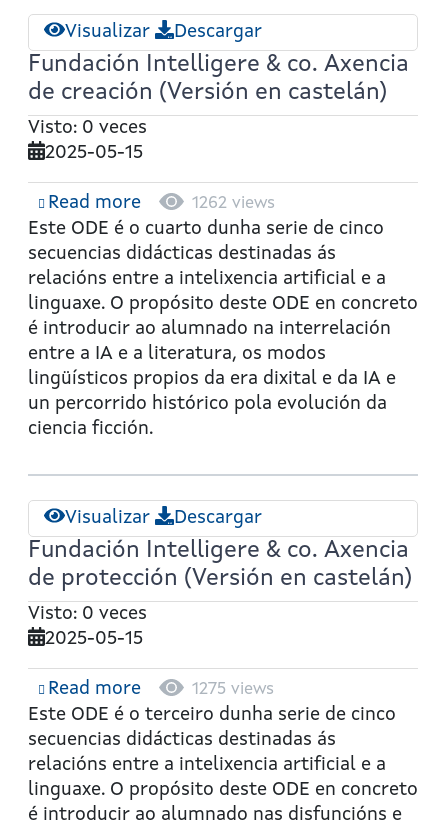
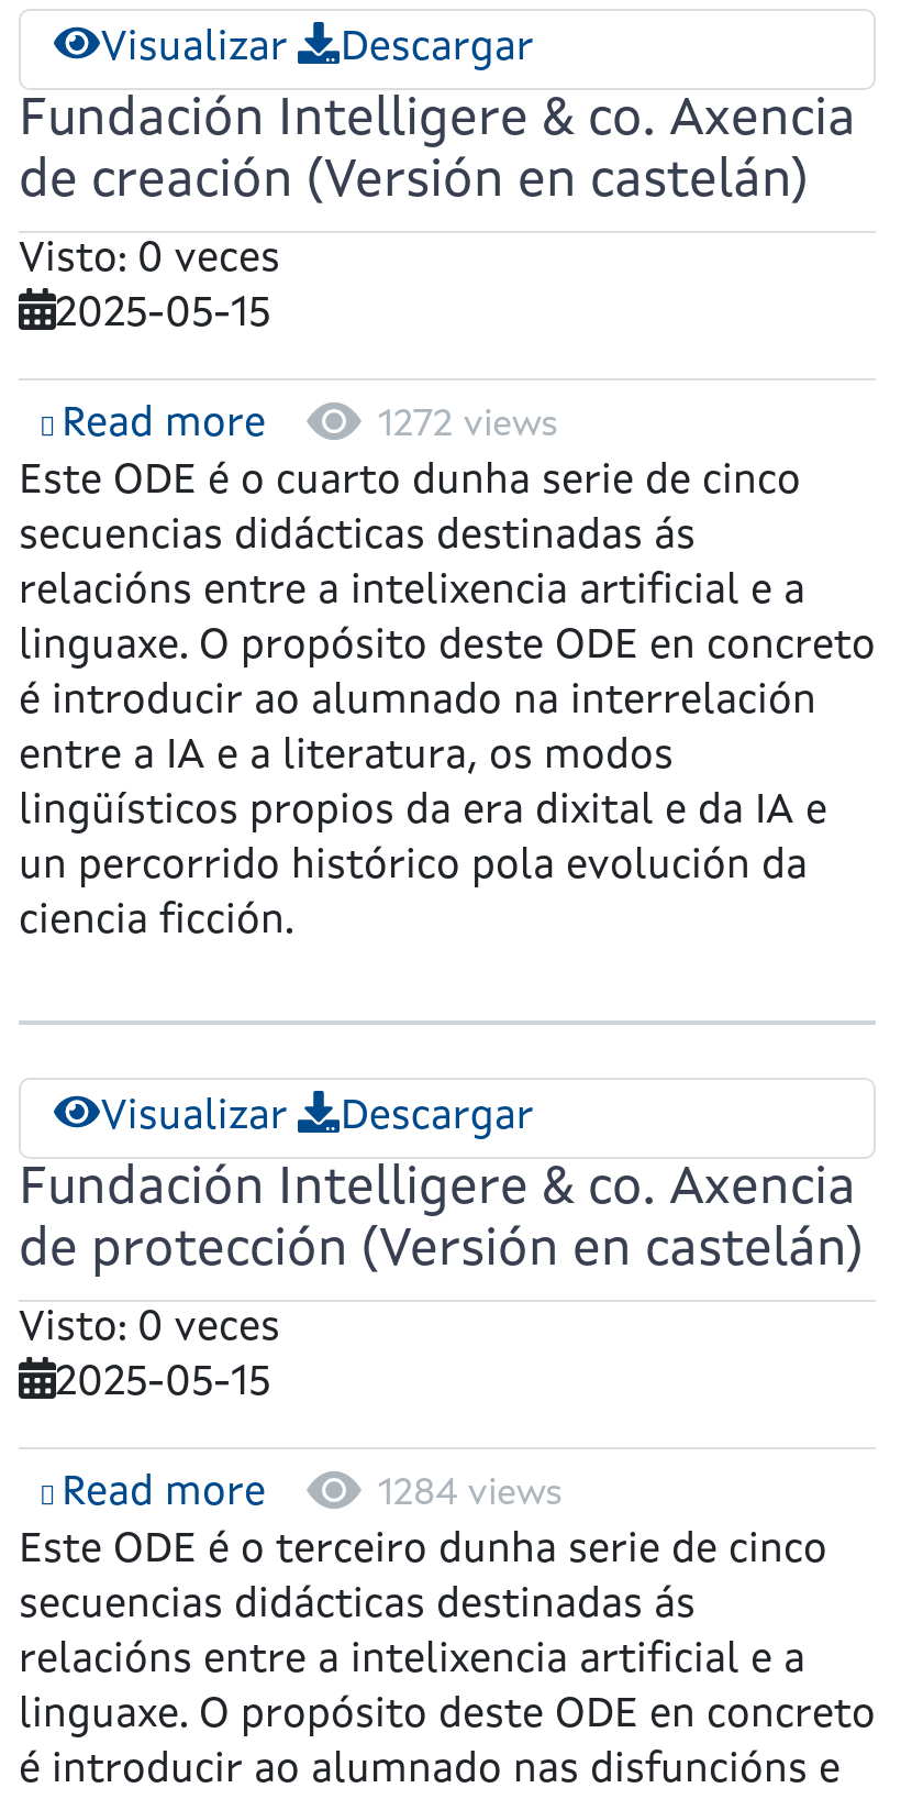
[191,195,274,212] 1262 views -> [378,407,558,444] 1272 views
[191,681,273,698] 1275 views -> [378,1476,563,1513] 1284 views

